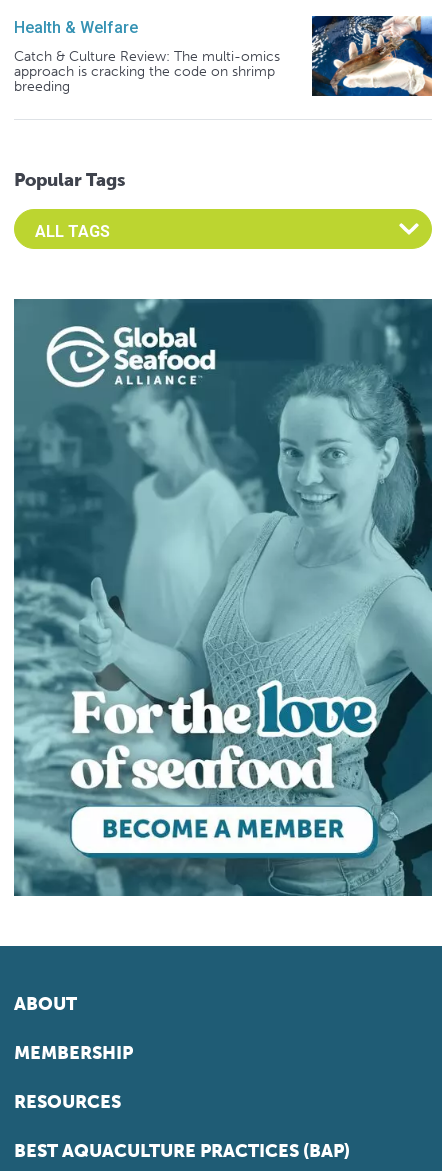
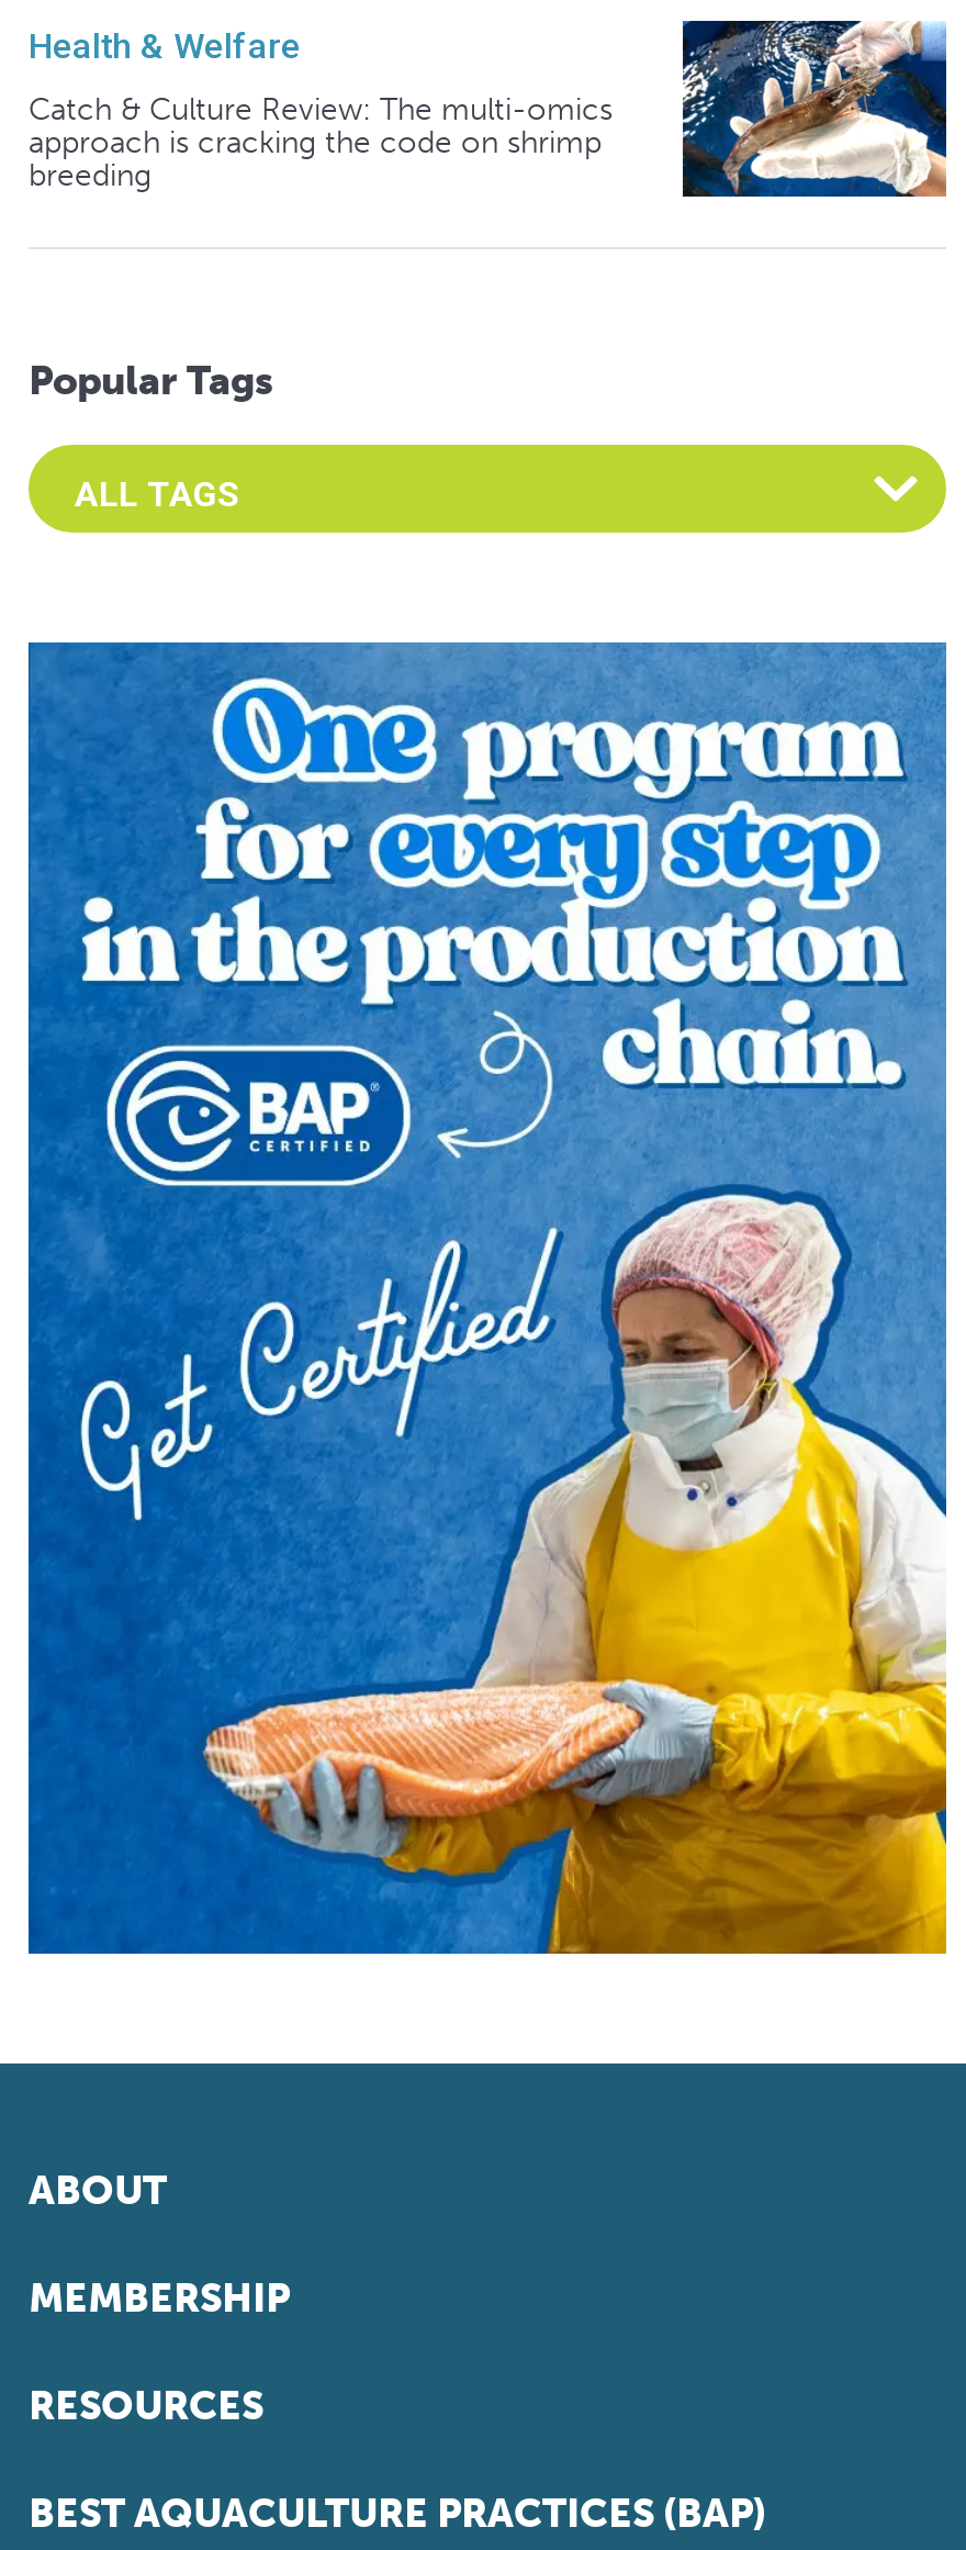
[13,298,433,897] [image] -> [26,640,948,1956] [image]

